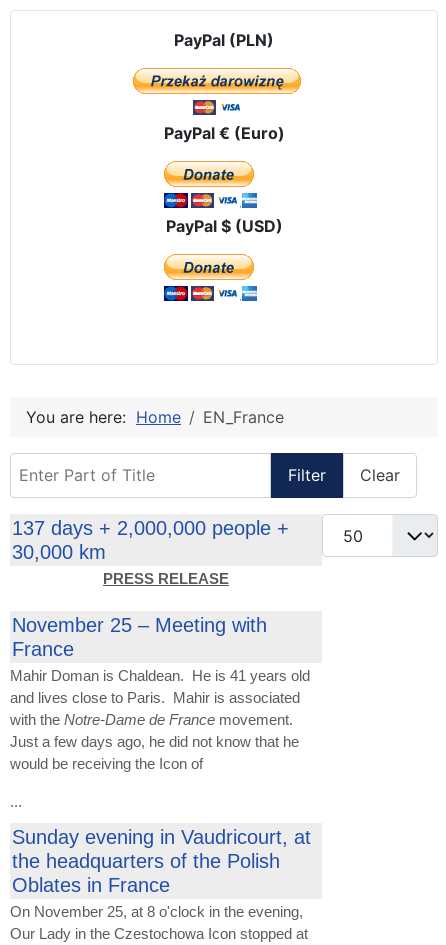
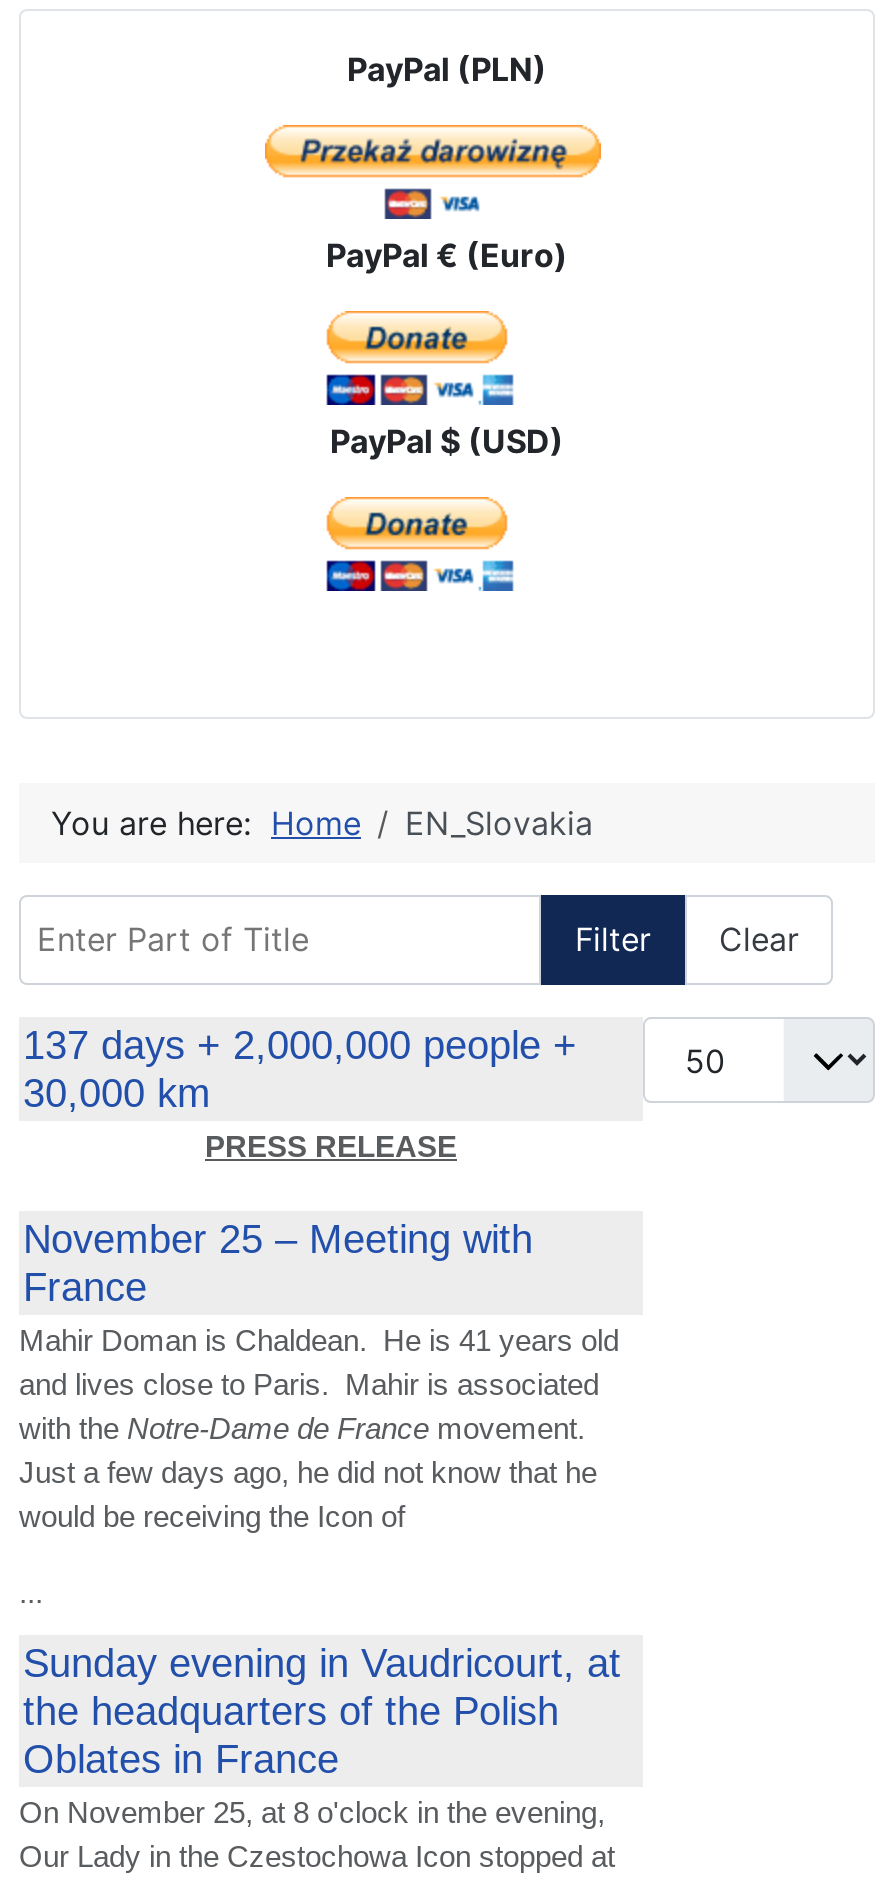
[203,407,284,427] EN_France -> [405,803,593,843] EN_Slovakia

